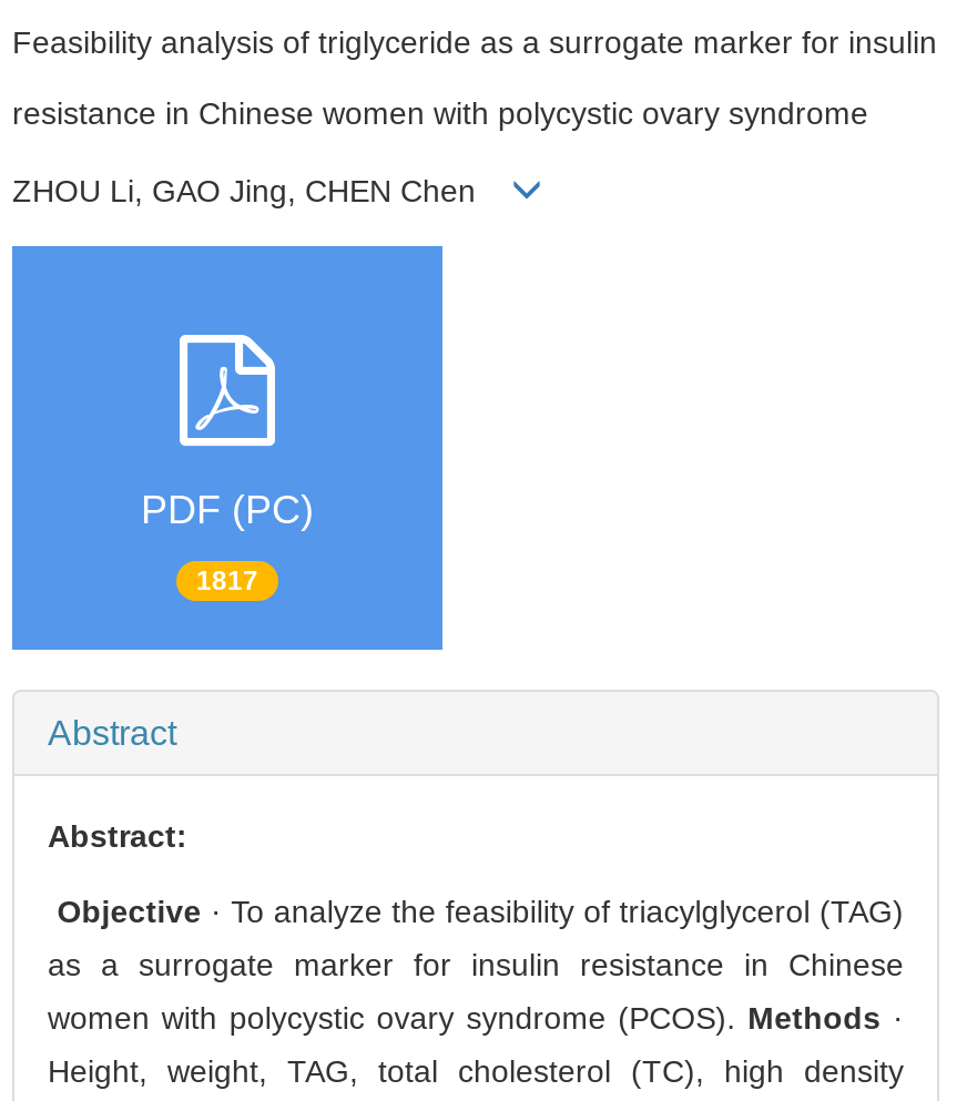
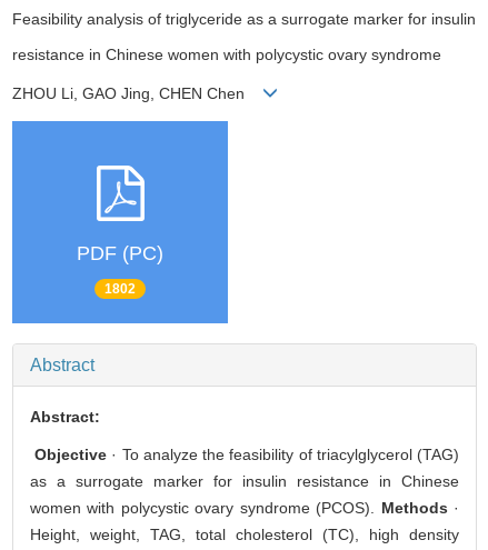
[196,566,258,597] 1817 -> [104,281,136,297] 1802

